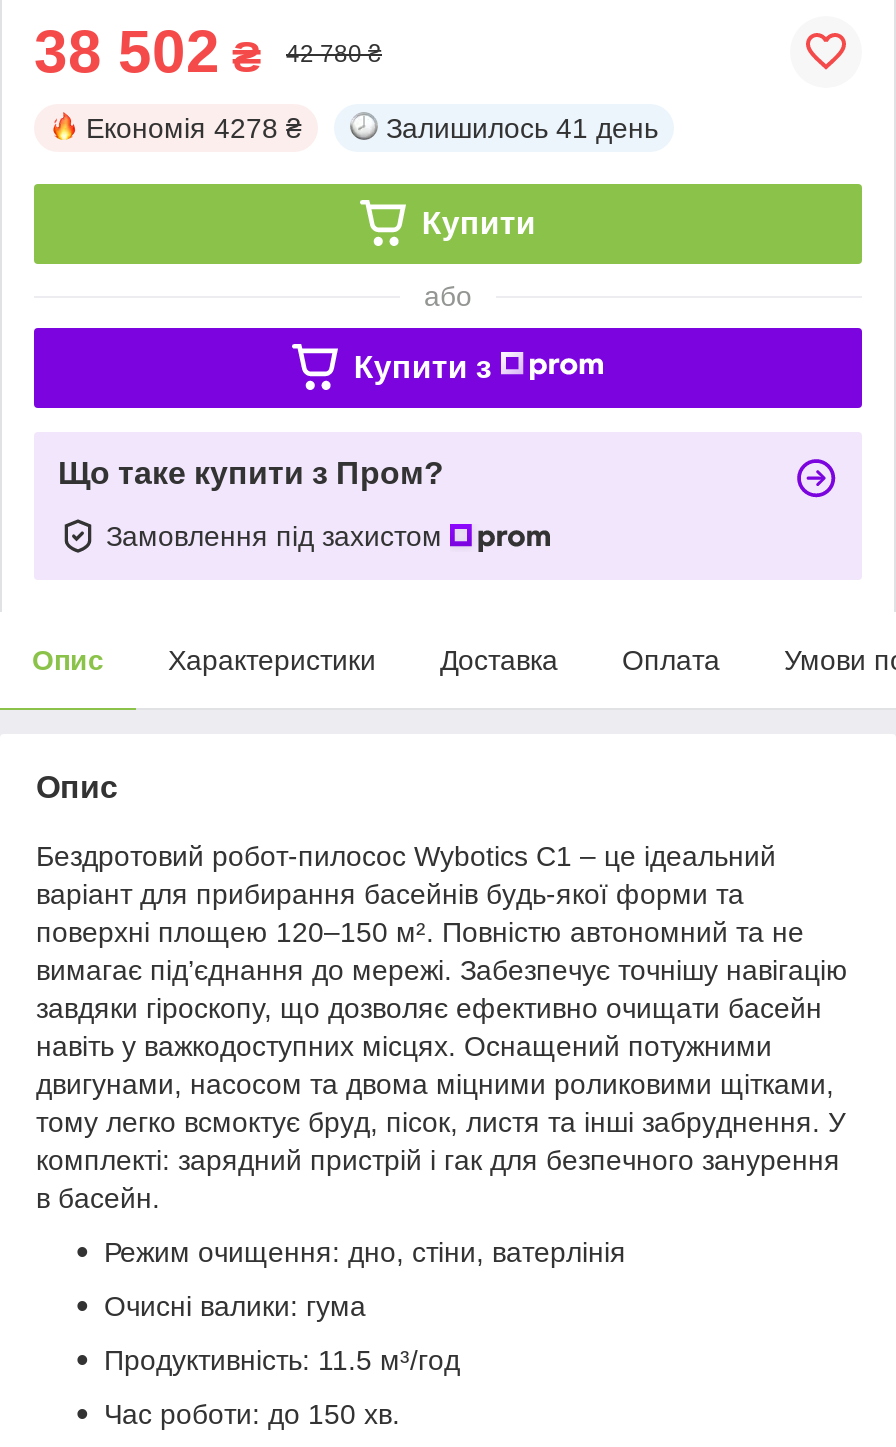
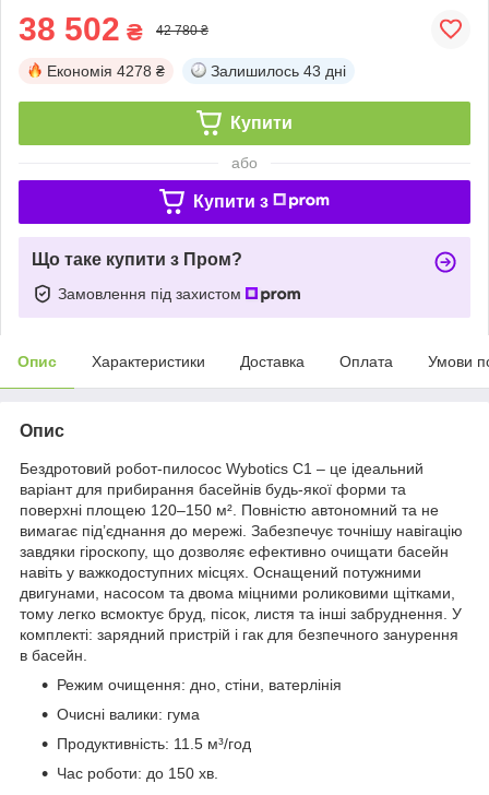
[386,112,658,144] Залишилось 41 день -> [211,62,346,79] Залишилось 43 дні

